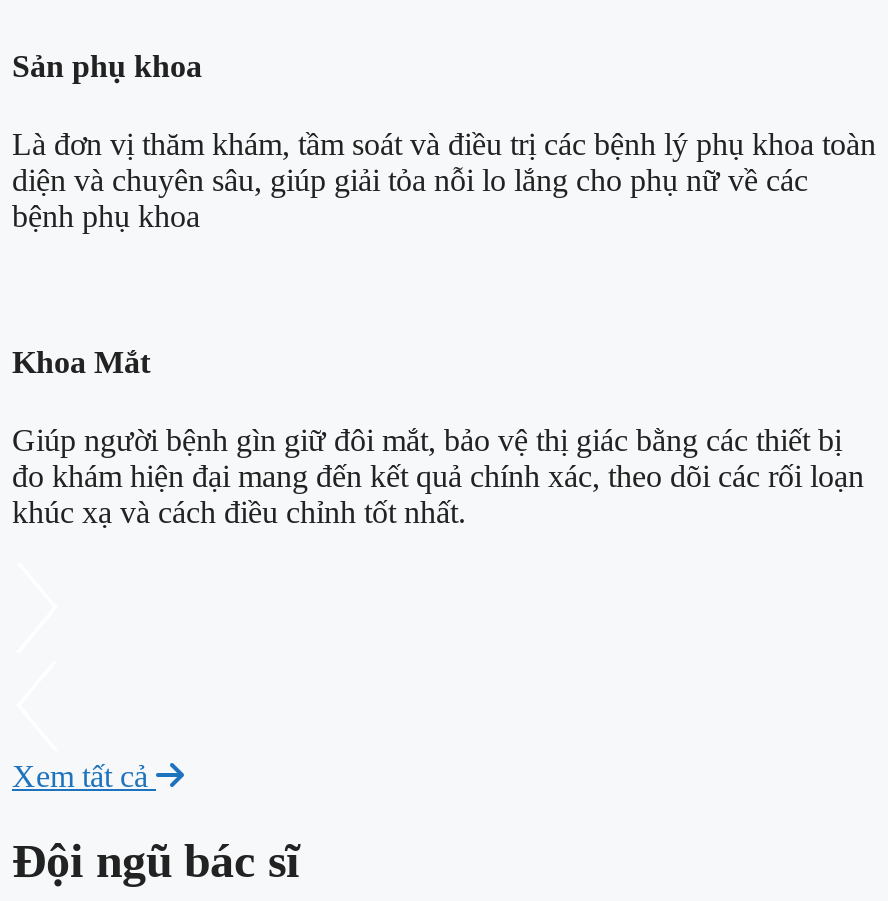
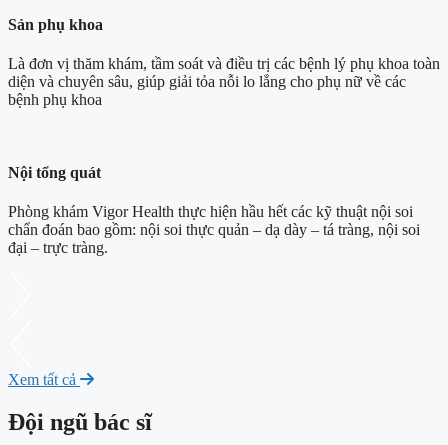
[12,345,150,379] Khoa Mắt -> [8,164,101,181] Nội tổng quát
[12,424,864,530] Giúp người bệnh gìn giữ đôi mắt, bảo vệ thị giác bằng các thiết bị | đo khám hiện đại mang đến kết quả chính xác, theo dõi các rối loạn | khúc xạ và cách điều chỉnh tốt nhất. -> [8,203,420,256] Phòng khám Vigor Health thực hiện hầu hết các kỹ thuật nội soi | chẩn đoán bao gồm: nội soi thực quản – dạ dày – tá tràng, nội soi | đại – trực tràng.

